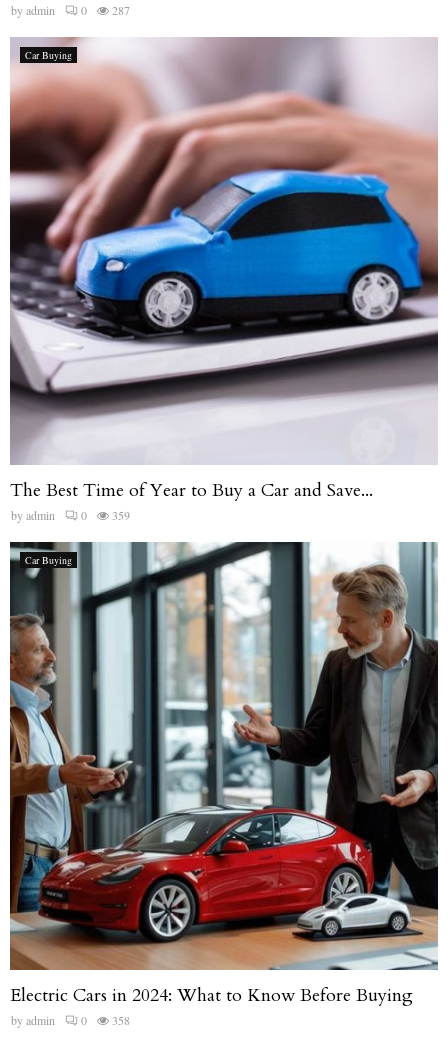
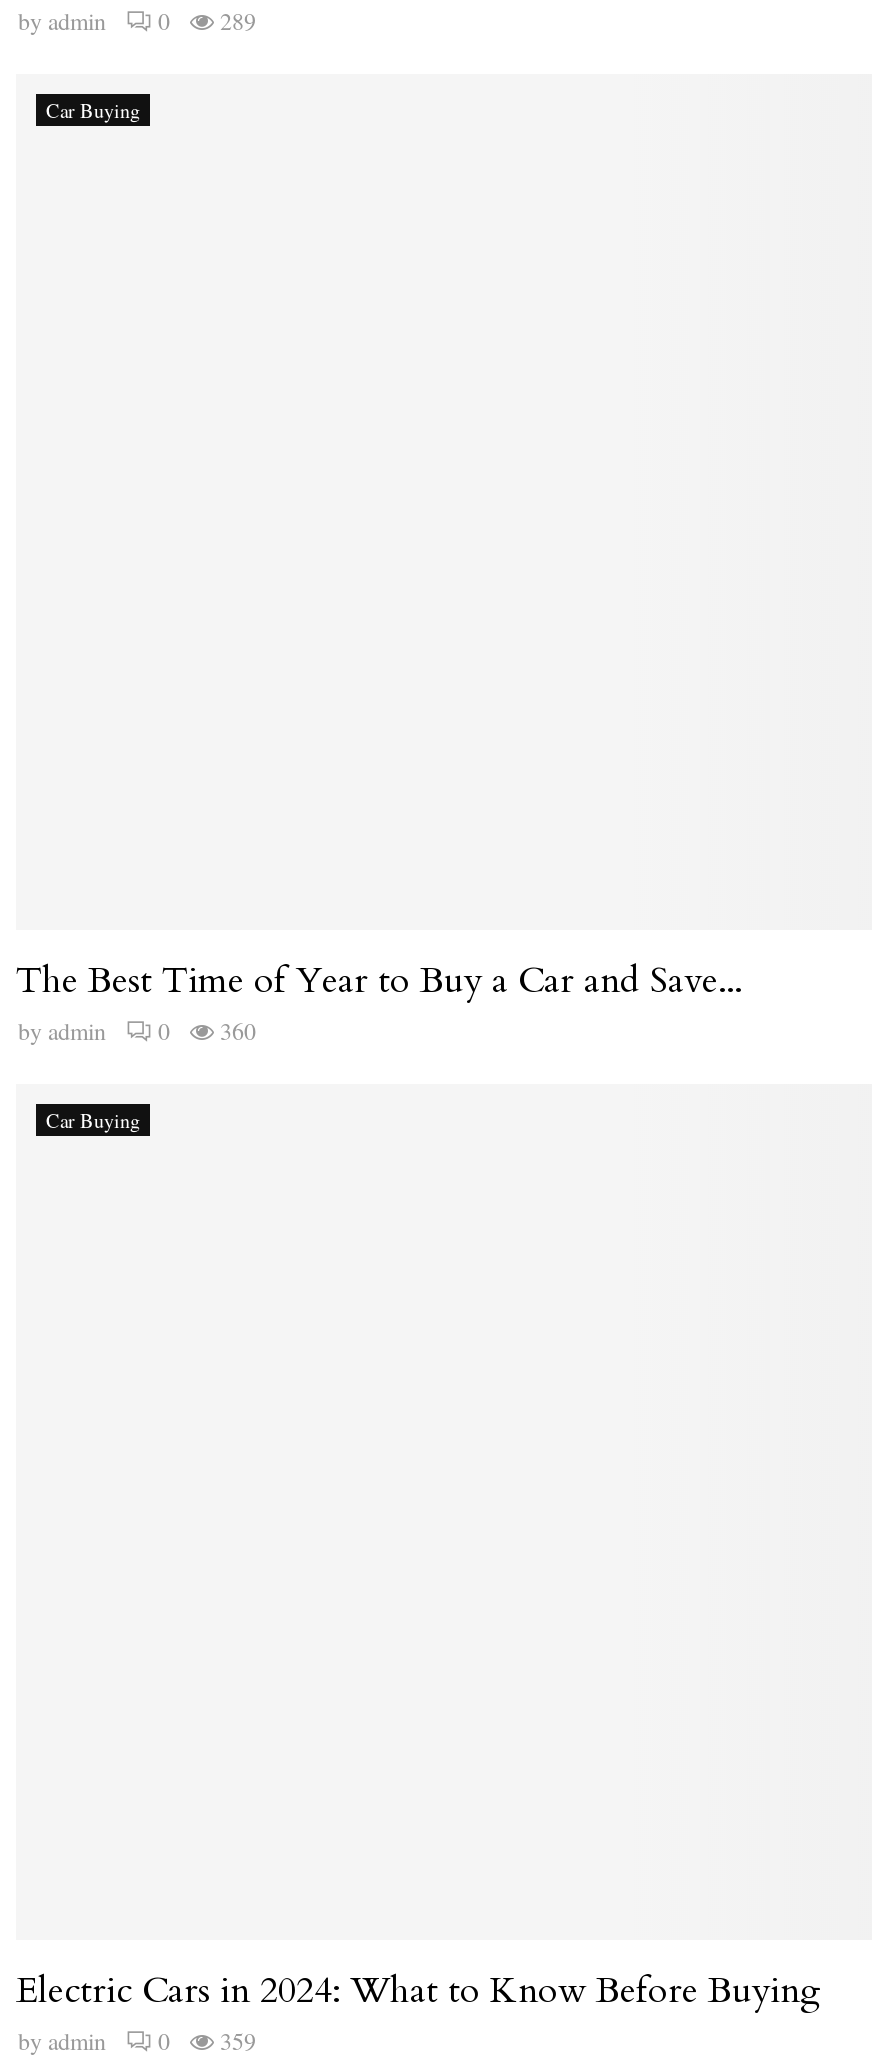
[11,2,130,18] by admin 0 287 -> [18,4,256,36] by admin 0 289
[9,36,439,465] [image] -> none
[11,507,130,523] by admin 0 359 -> [18,1014,256,1046] by admin 0 360
[9,541,439,971] [image] -> none
[11,1012,130,1028] by admin 0 358 -> [18,2024,256,2056] by admin 0 359

